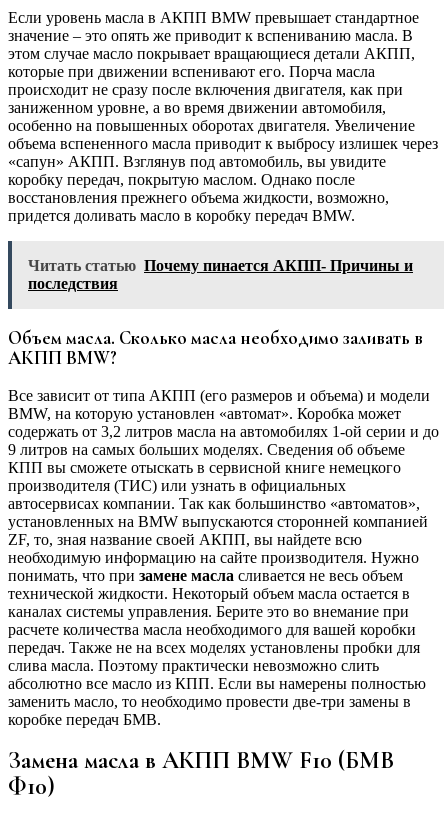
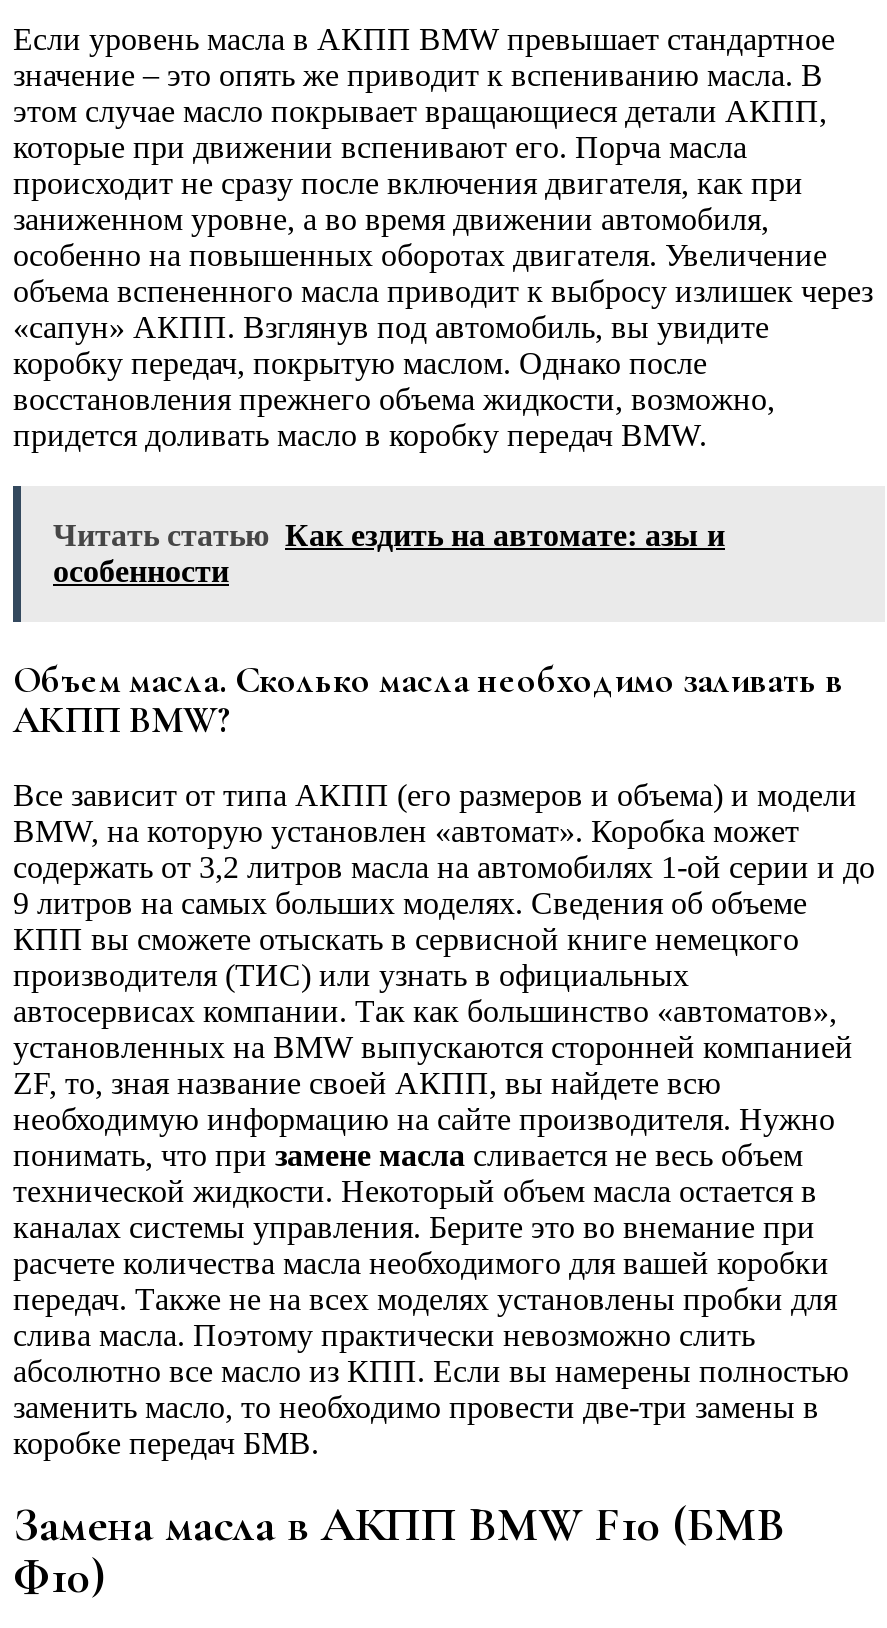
[28,257,413,292] Читать статью Почему пинается АКПП- Причины и | последствия -> [53,518,725,588] Читать статью Как ездить на автомате: азы и | особенности

